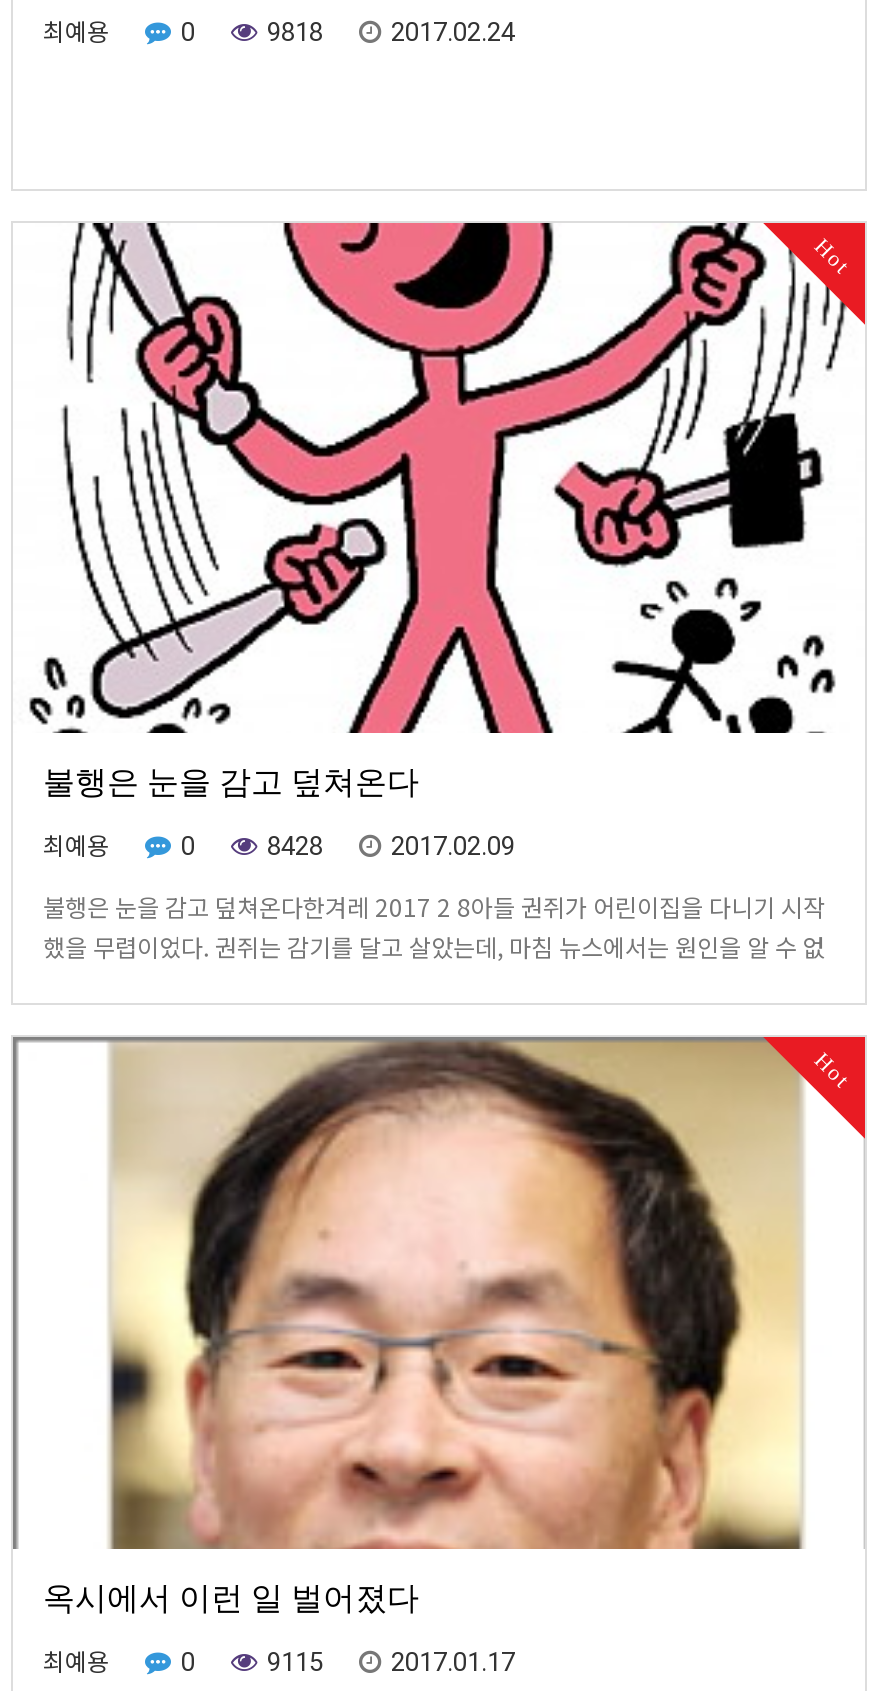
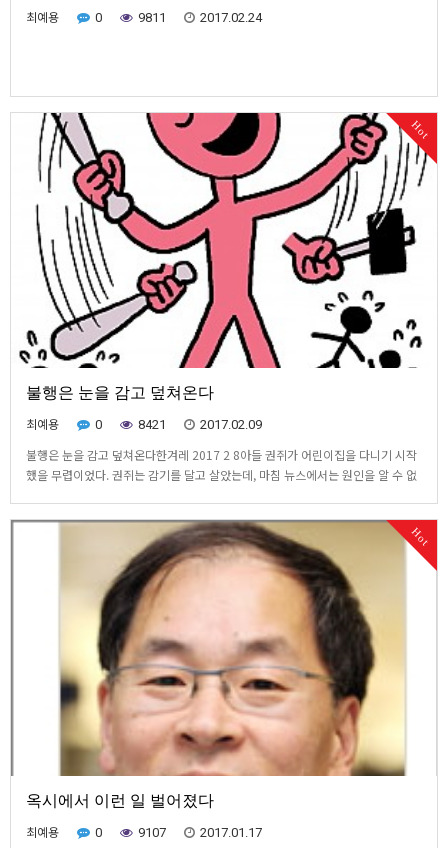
[175,16,515,46] 0 9818 2017.02.24 -> [92,10,262,25] 0 9811 2017.02.24
[175,831,515,861] 0 8428 2017.02.09 -> [92,417,262,432] 0 8421 2017.02.09
[175,1647,515,1677] 0 9115 2017.01.17 -> [92,825,262,840] 0 9107 2017.01.17

